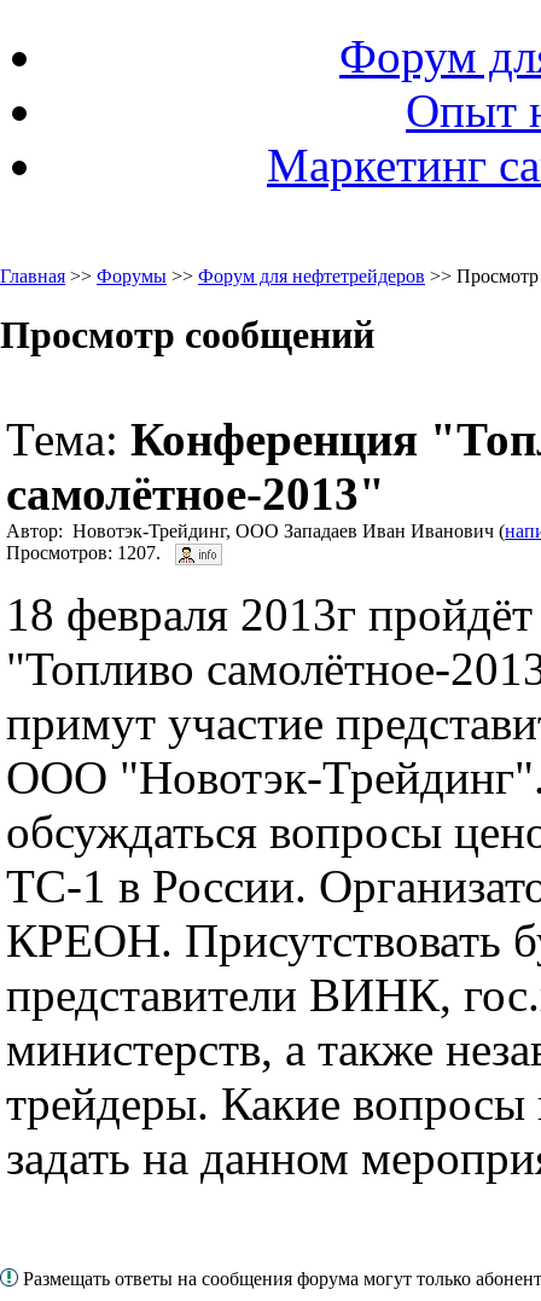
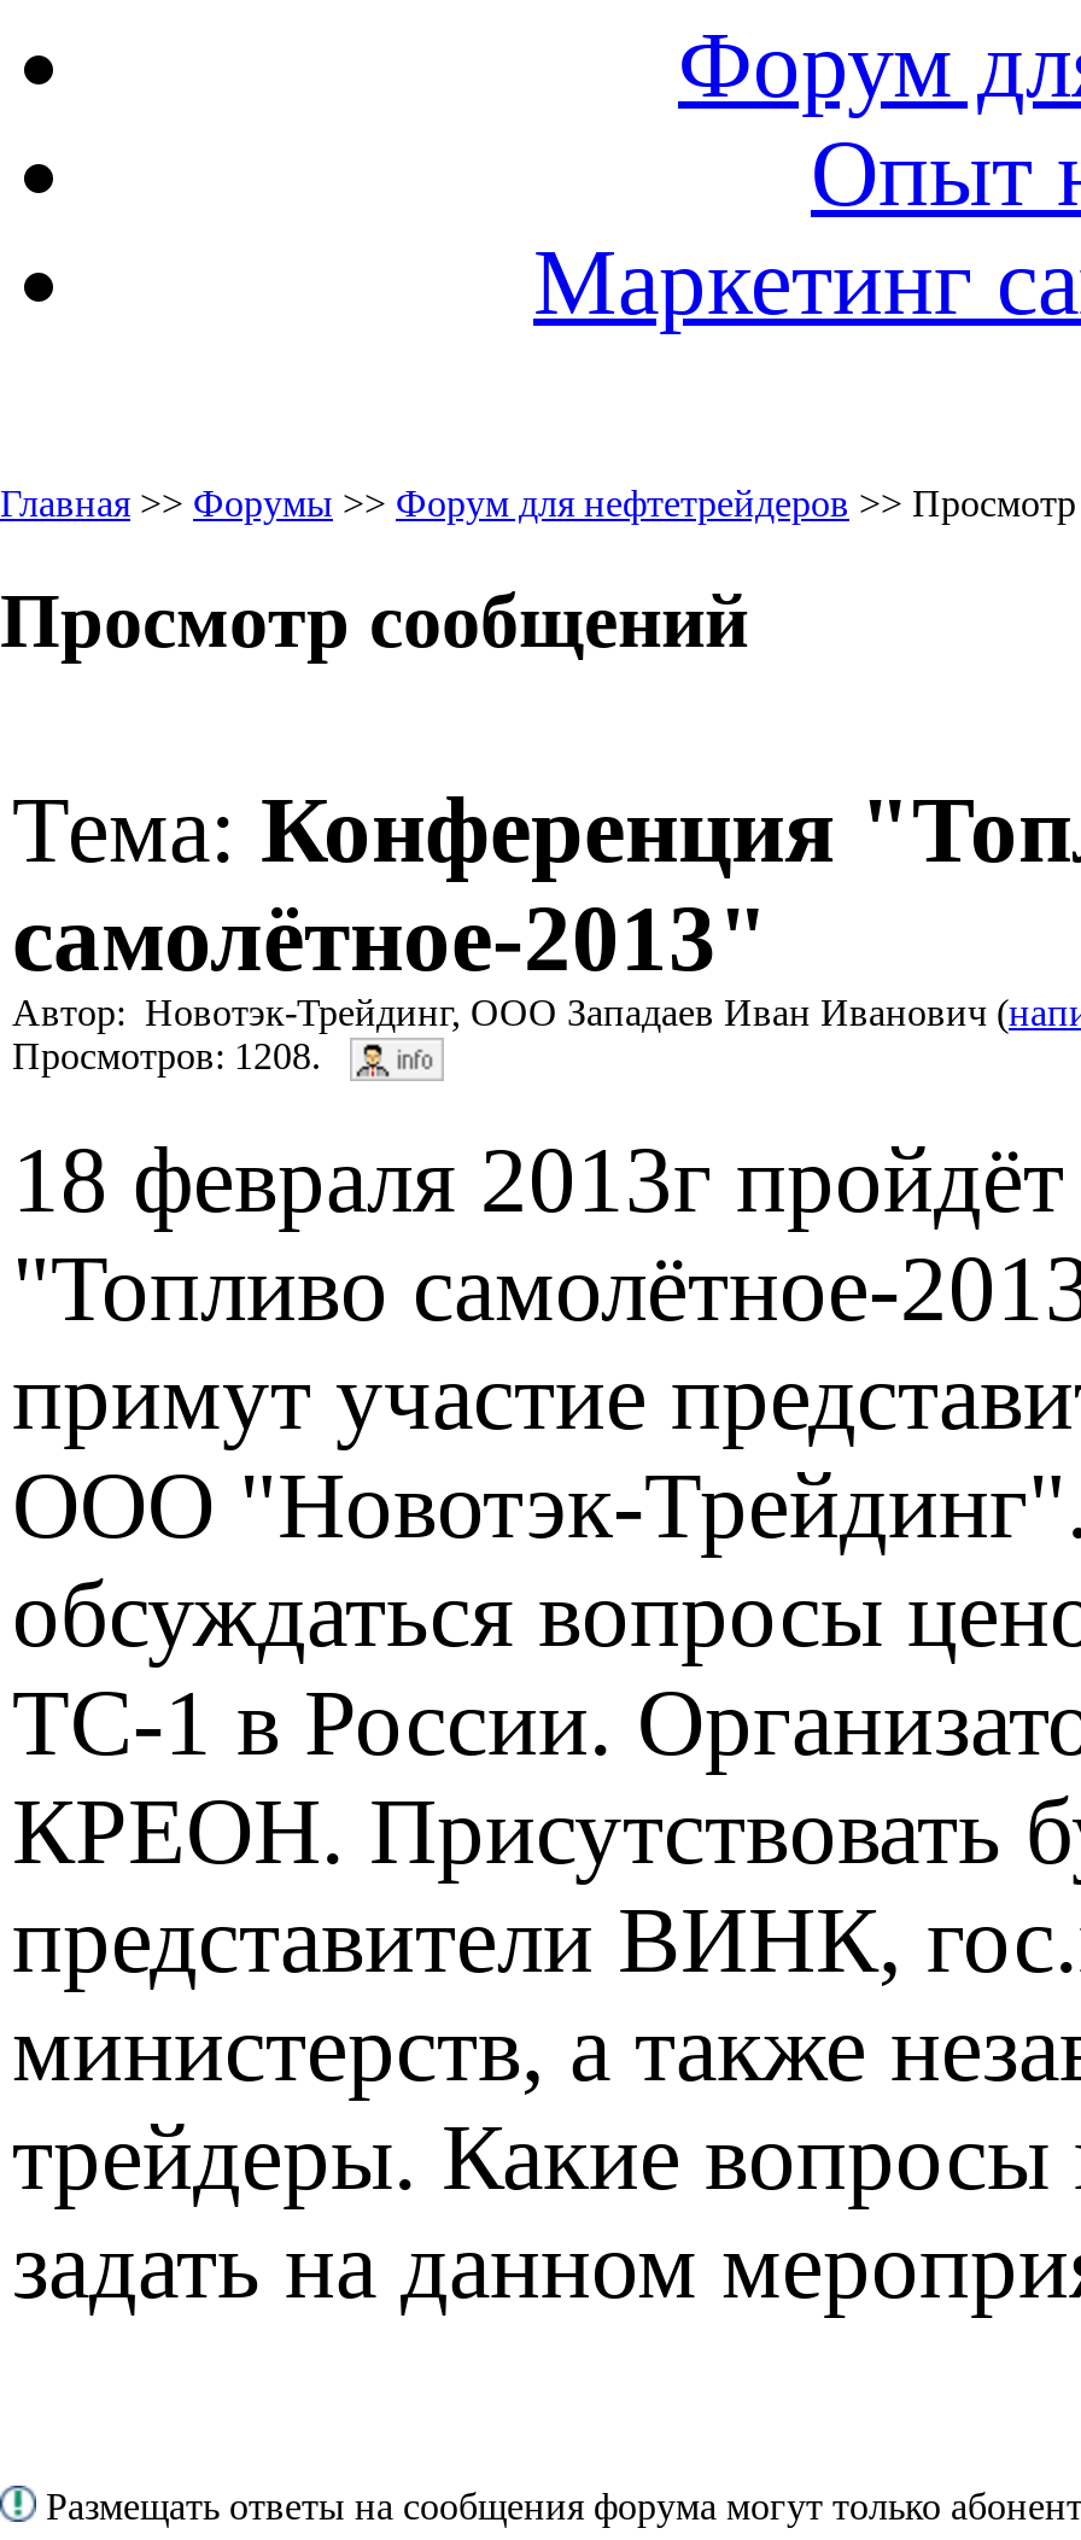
[6,542,175,563] Просмотров: 1207. -> [12,1035,350,1076] Просмотров: 1208.

